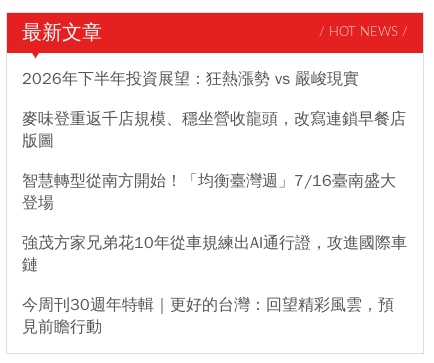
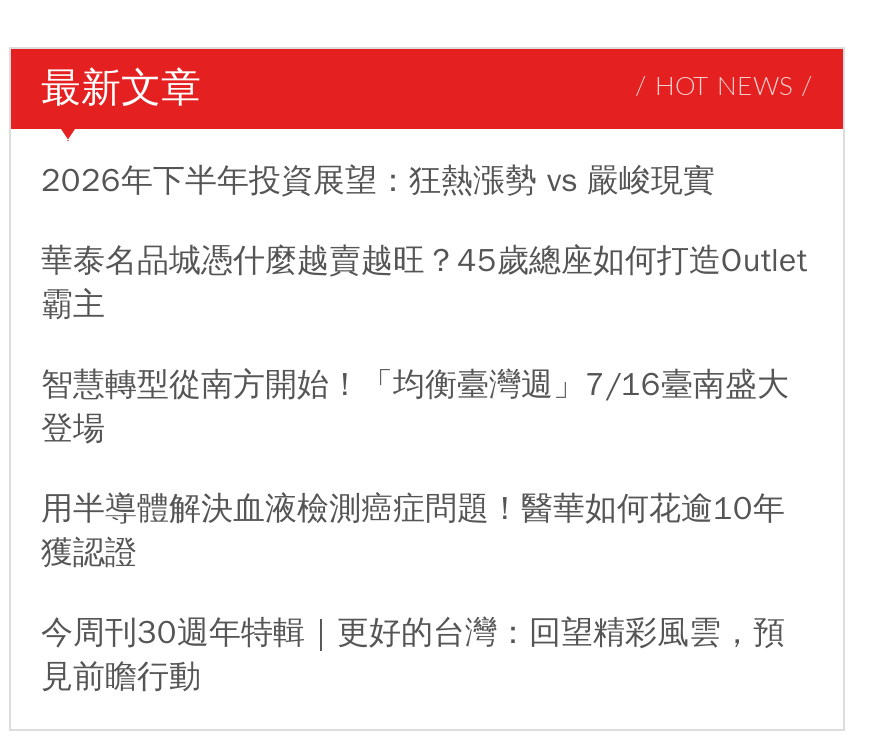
[22,109,406,151] 麥味登重返千店規模、穩坐營收龍頭，改寫連鎖早餐店 | 版圖 -> [41,241,807,325] 華泰名品城憑什麼越賣越旺？45歲總座如何打造Outlet | 霸主
[22,233,407,275] 強茂方家兄弟花10年從車規練出AI通行證，攻進國際車 | 鏈 -> [41,489,785,573] 用半導體解決血液檢測癌症問題！醫華如何花逾10年 | 獲認證

